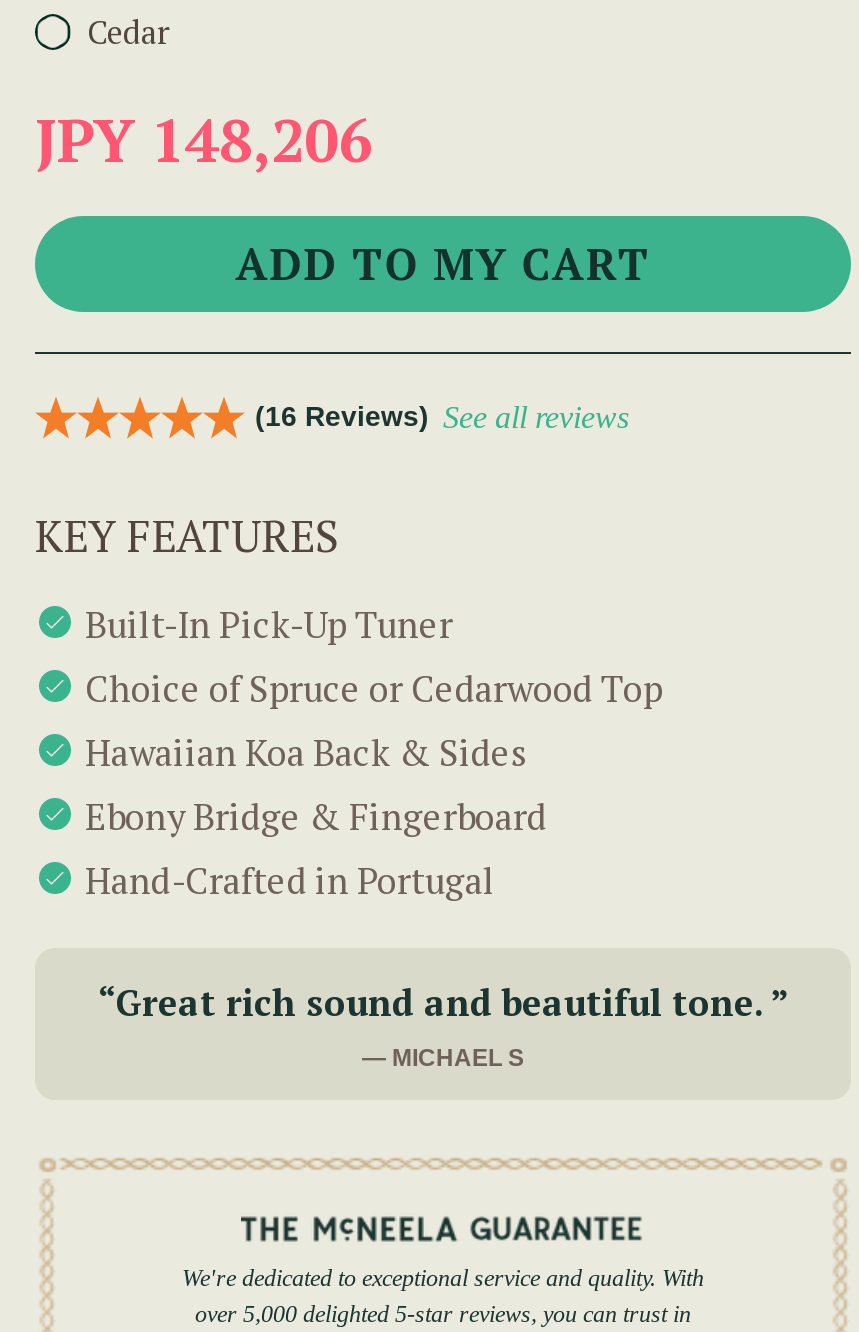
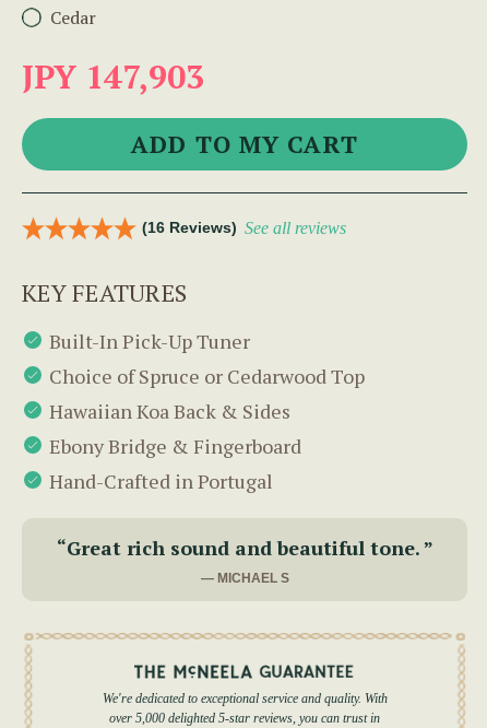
[35,99,373,179] JPY 148,206 -> [22,54,204,98] JPY 147,903

